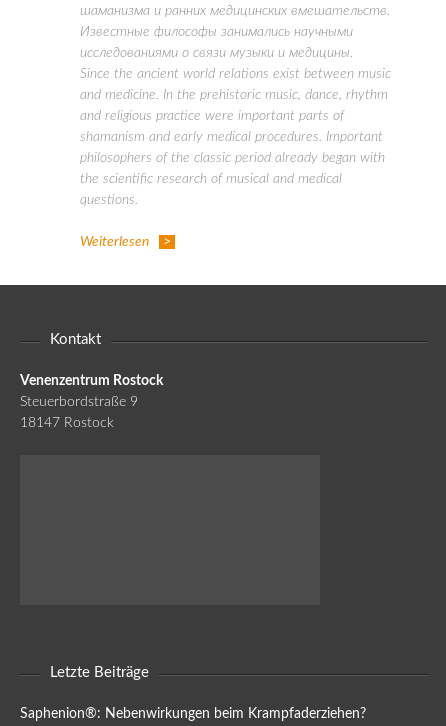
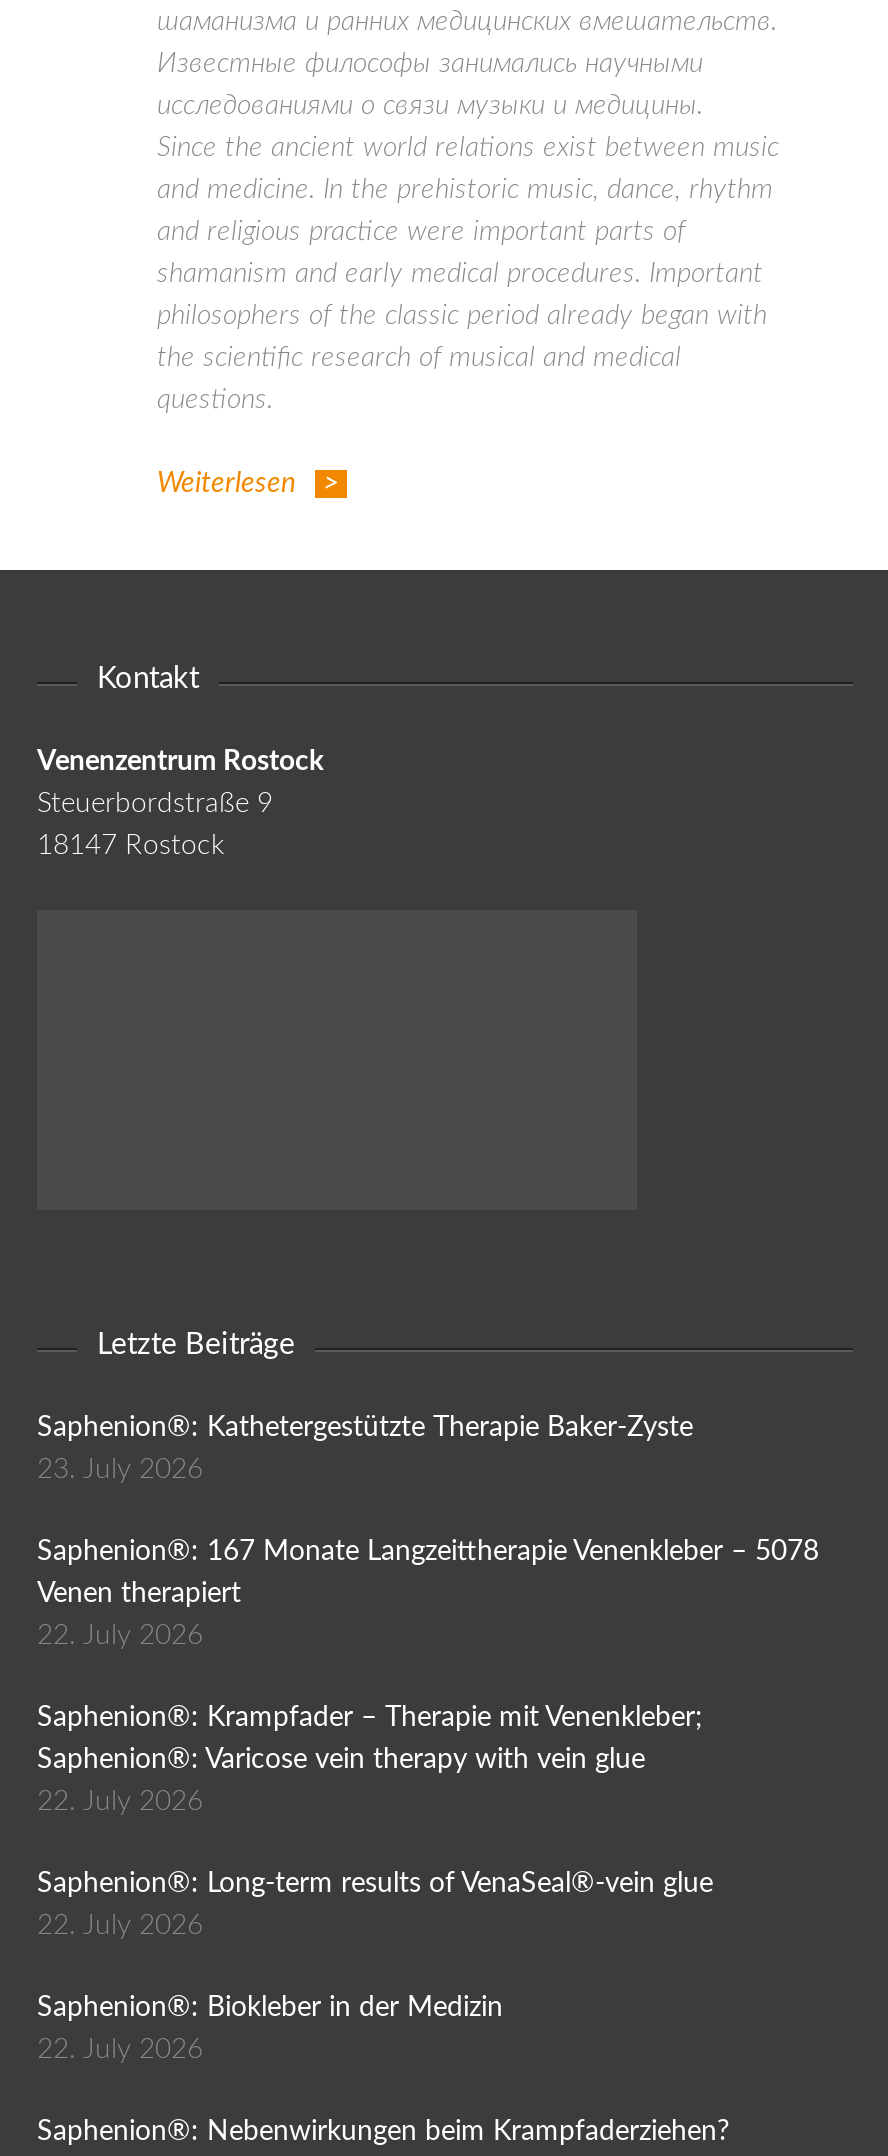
none -> [37,1414,819,2064] Saphenion®: Kathetergestützte Therapie Baker-Zyste | 23. July 2026 | Saphenion®: 167 Monate Langzeittherapie Venenkleber – 5078 | Venen therapiert | 22. July 2026 | Saphenion®: Krampfader – Therapie mit Venenkleber; | Saphenion®: Varicose vein therapy with vein glue | 22. July 2026 | Saphenion®: Long-term results of VenaSeal®-vein glue | 22. July 2026 | Saphenion®: Biokleber in der Medizin | 22. July 2026

